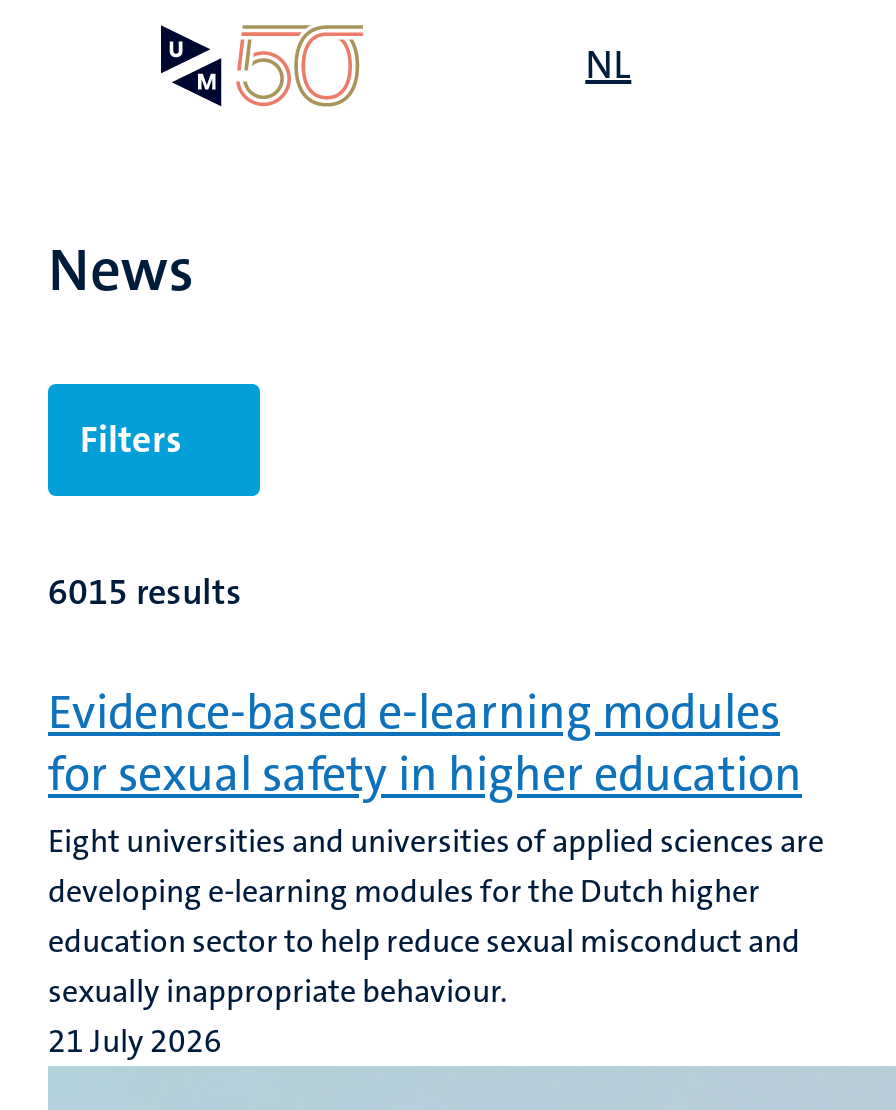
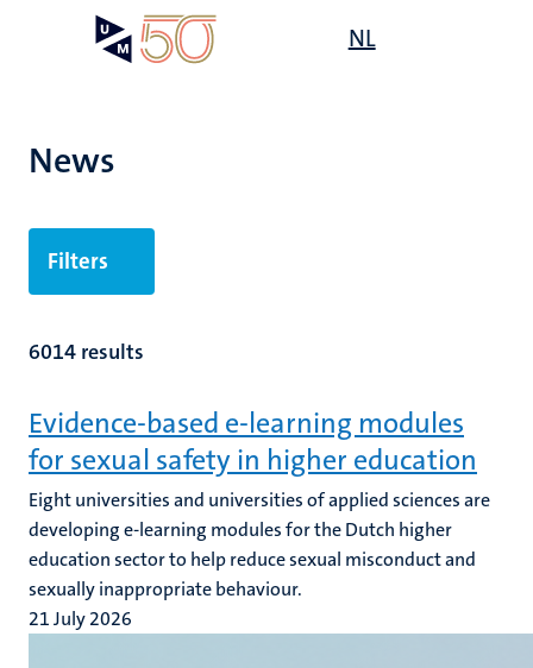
[48,568,242,616] 6015 results -> [29,338,144,366] 6014 results

